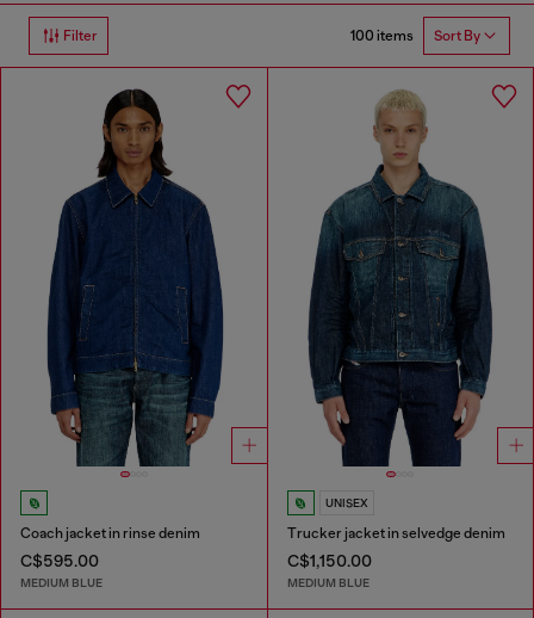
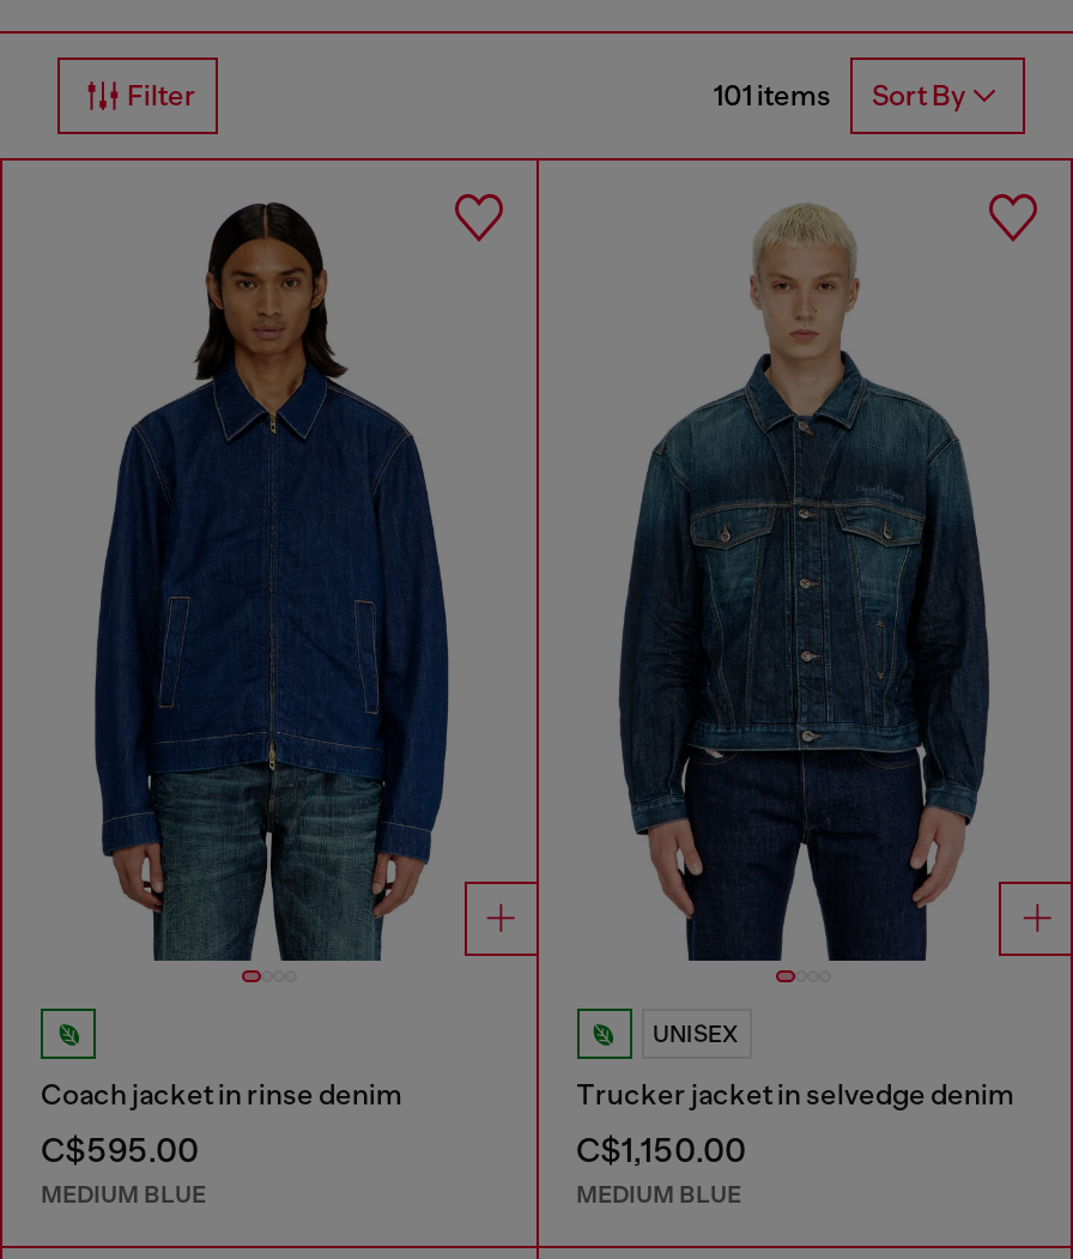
[350,27,480,45] 100 items Sort By -> [714,79,965,114] 101 items Sort By

